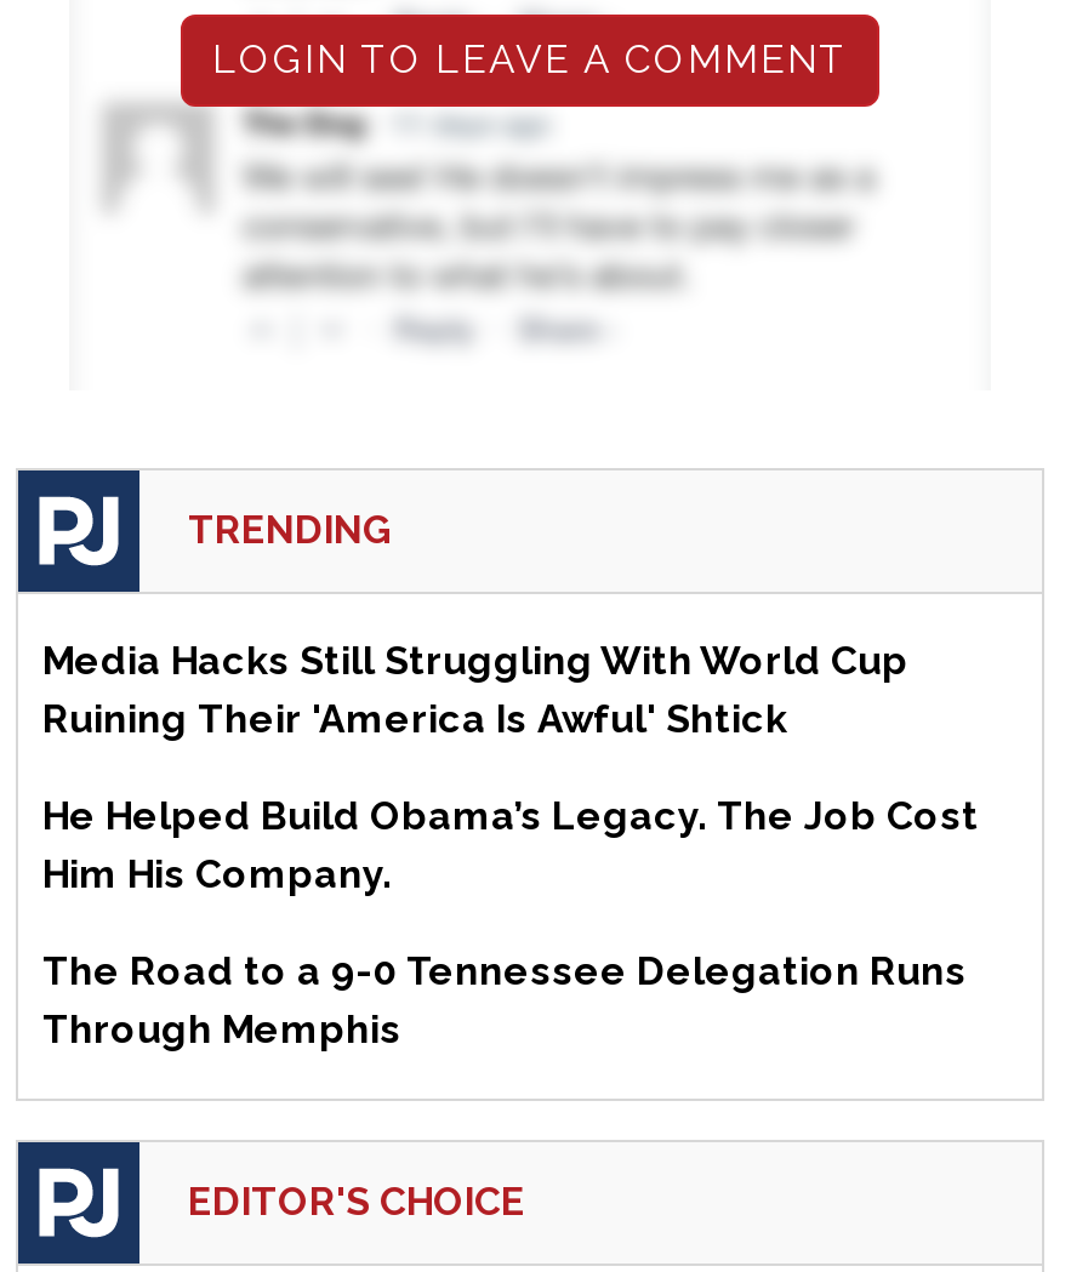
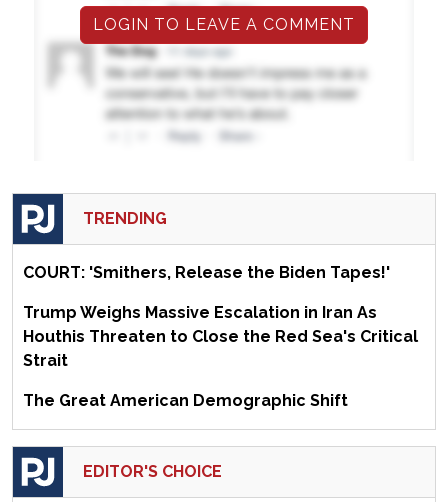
[42,638,908,742] Media Hacks Still Struggling With World Cup | Ruining Their 'America Is Awful' Shtick -> [23,263,390,282] COURT: 'Smithers, Release the Biden Tapes!'
[42,793,979,898] He Helped Build Obama’s Legacy. The Job Cost | Him His Company. -> [23,303,418,370] Trump Weighs Massive Escalation in Iran As | Houthis Threaten to Close the Red Sea's Critical | Strait
[42,948,967,1053] The Road to a 9-0 Tennessee Delegation Runs | Through Memphis -> [23,391,348,410] The Great American Demographic Shift

